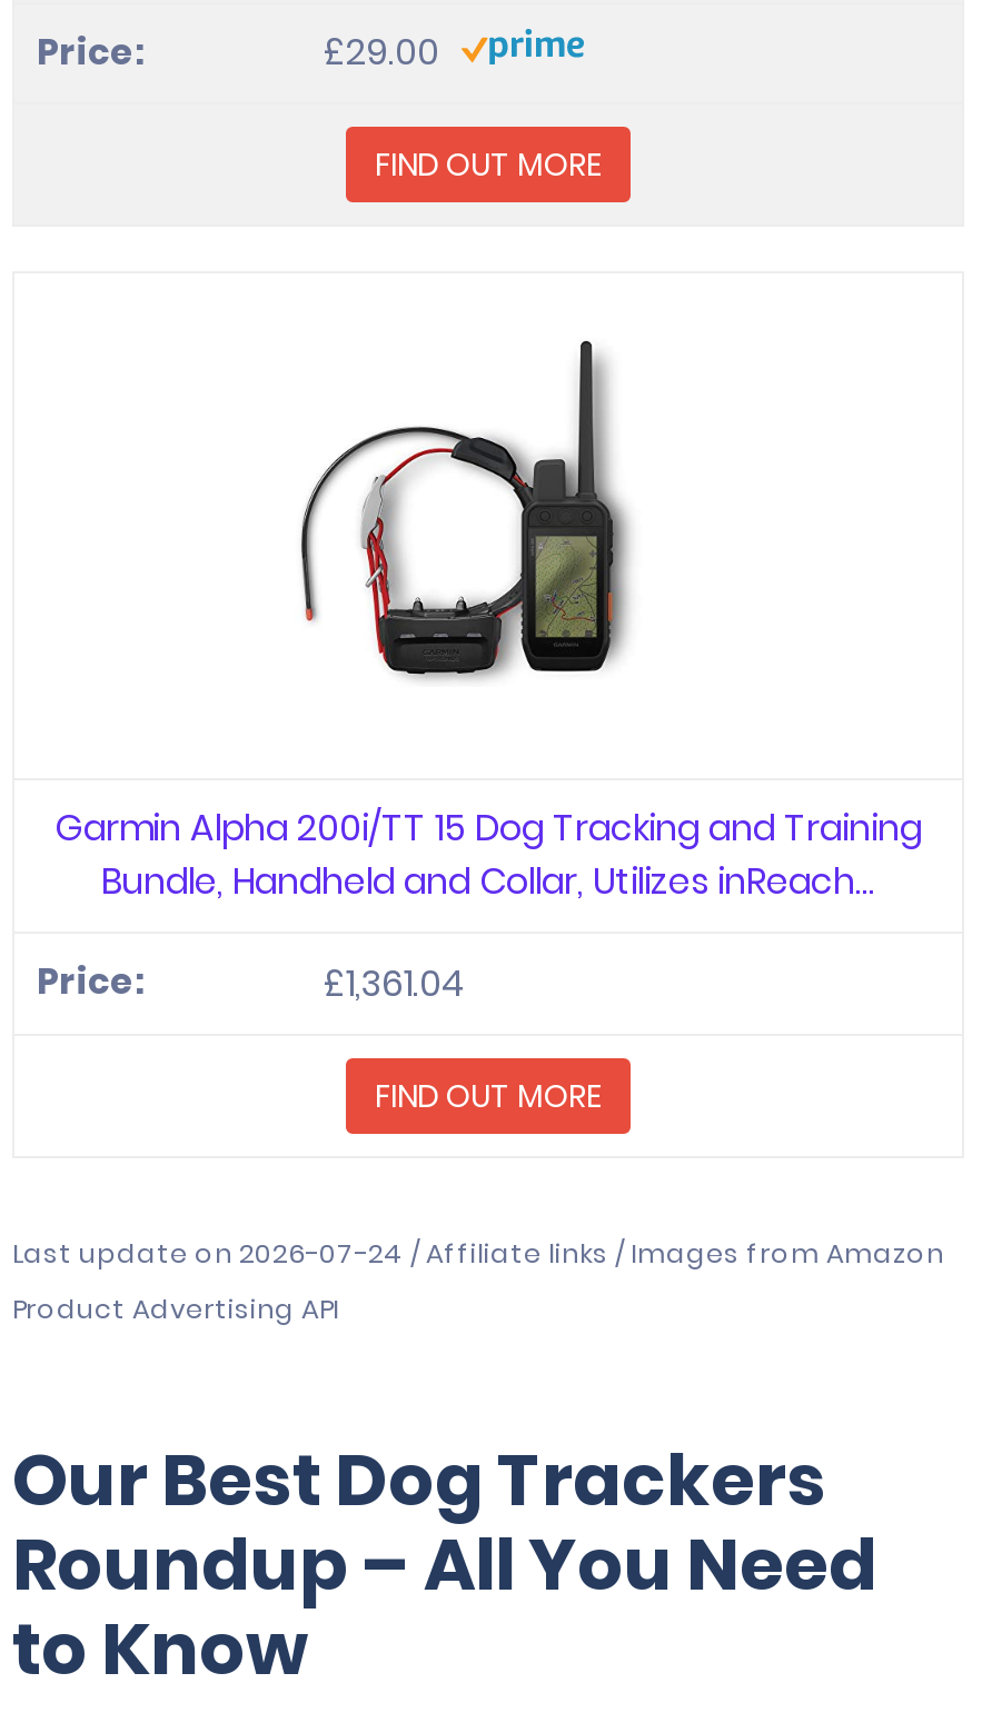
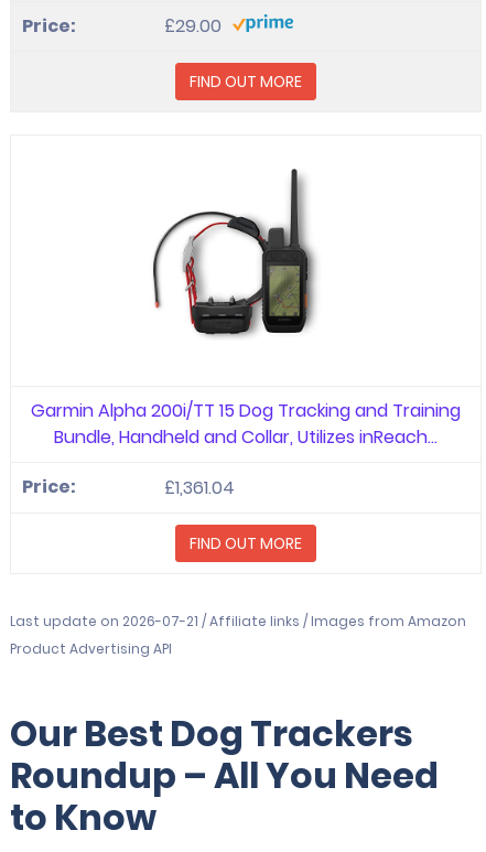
[12,1234,944,1271] Last update on 2026-07-24 / Affiliate links / Images from Amazon -> [10,612,466,630] Last update on 2026-07-21 / Affiliate links / Images from Amazon

